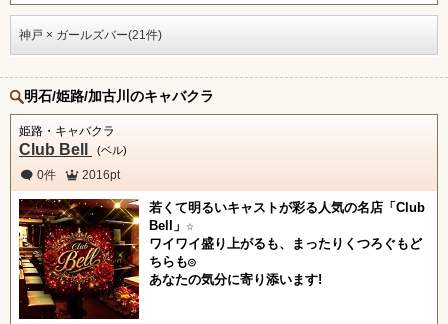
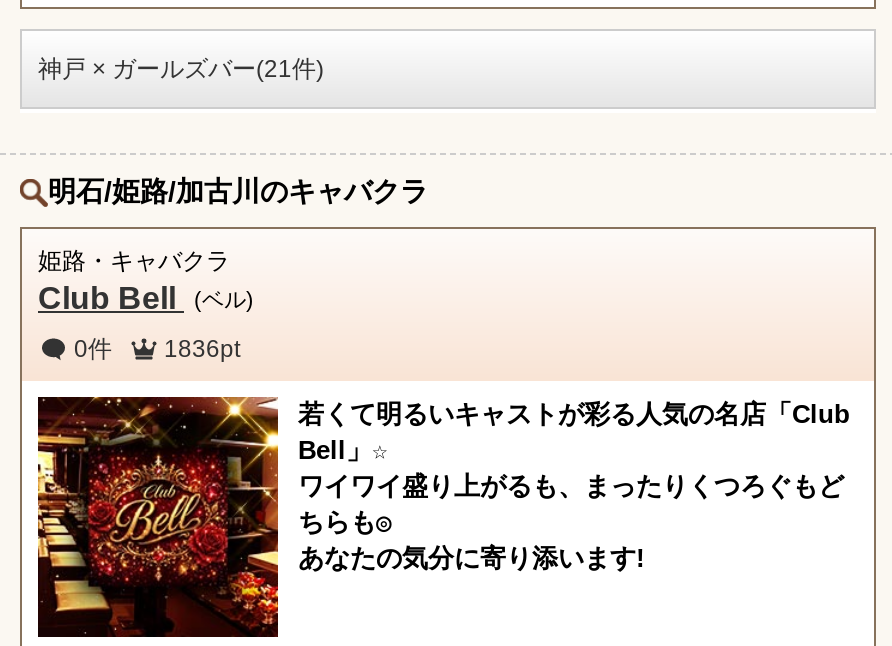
[37,168,120,182] 0件 2016pt -> [74,335,240,363] 0件 1836pt

